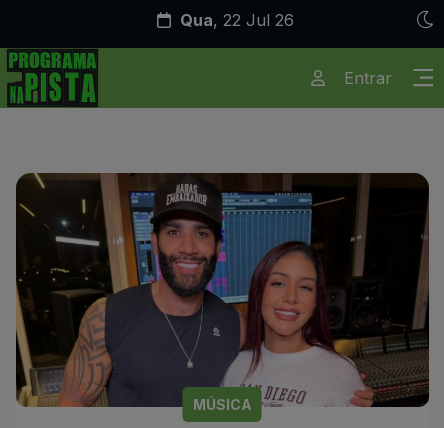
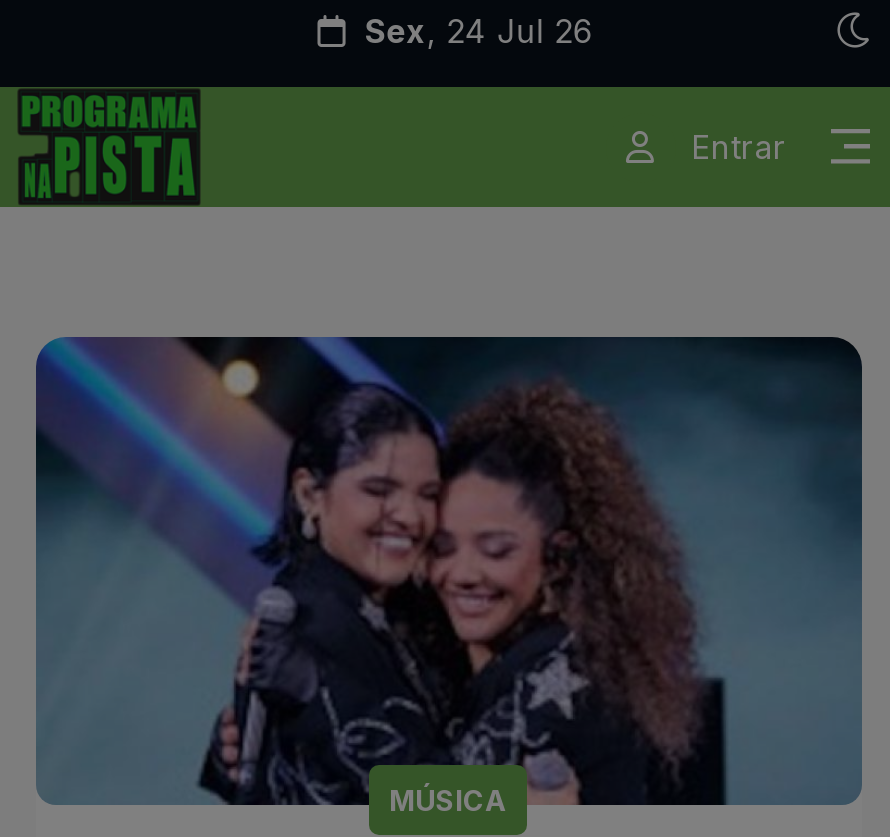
[180,10,294,30] Qua, 22 Jul 26 -> [364,11,592,51] Sex, 24 Jul 26
[15,172,430,408] [image] -> [34,335,864,807] [image]

